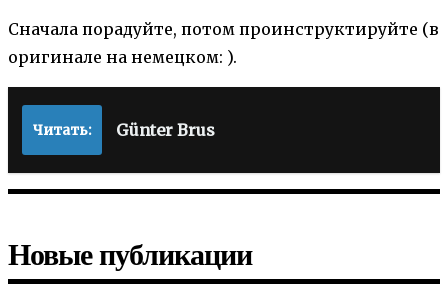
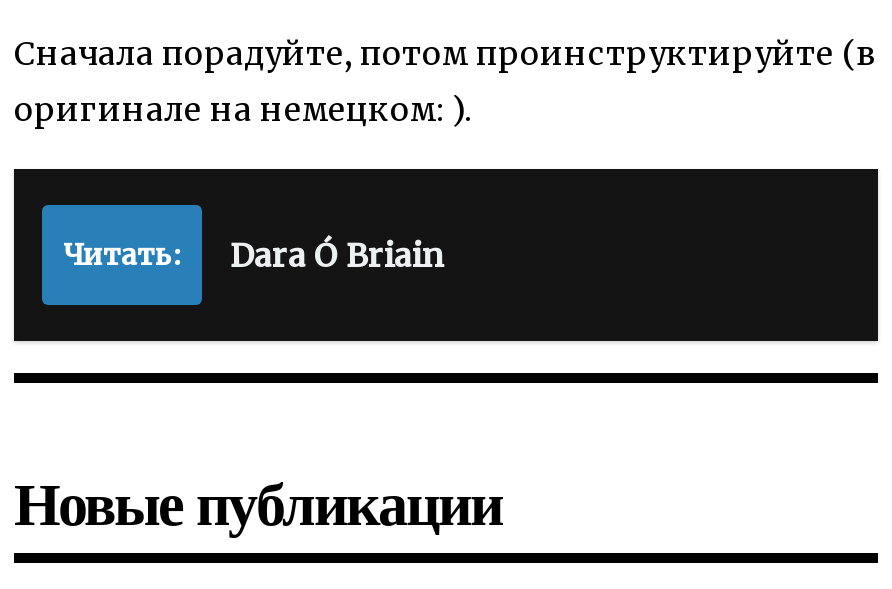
[116,119,215,139] Günter Brus -> [230,234,444,274] Dara Ó Briain

